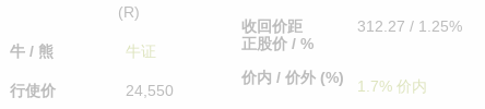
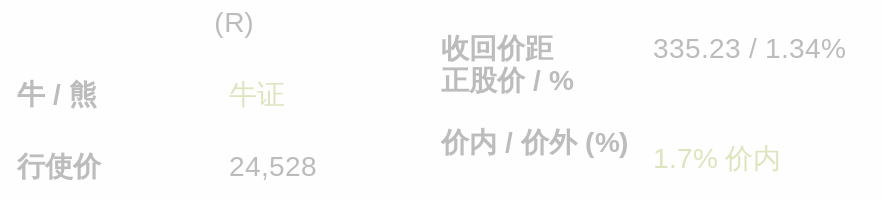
[357,17,462,35] 312.27 / 1.25% -> [653,32,845,64] 335.23 / 1.34%
[126,82,174,99] 24,550 -> [229,150,317,182] 24,528

